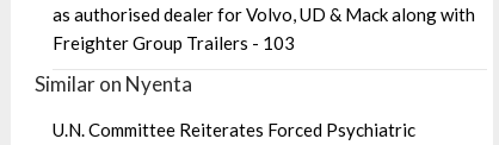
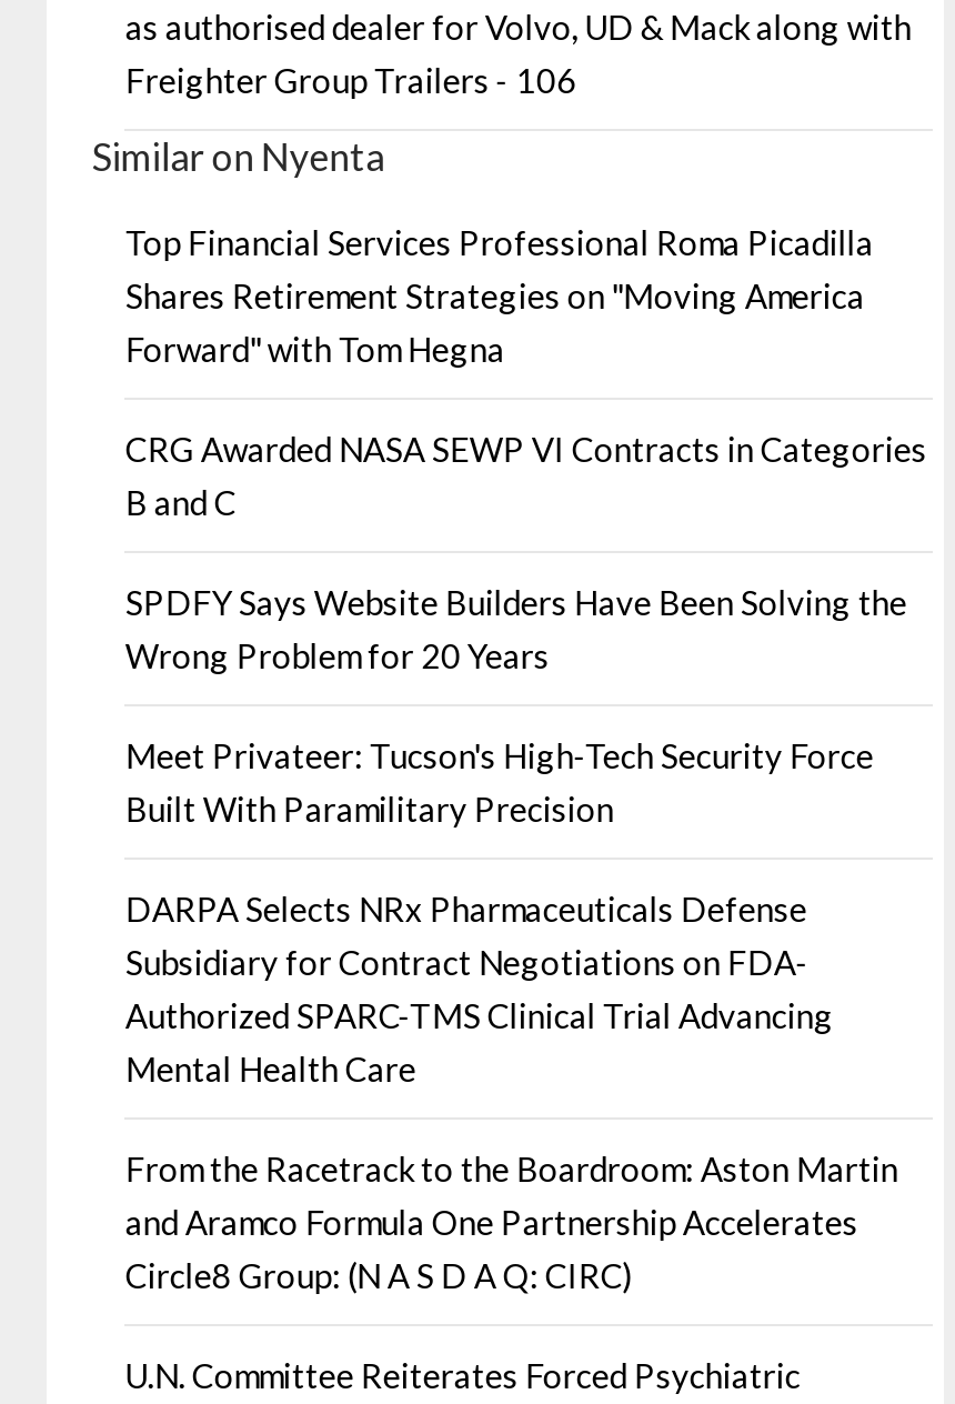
[53,32,295,54] Freighter Group Trailers - 103 -> [125,60,576,100] Freighter Group Trailers - 106
none -> [125,223,927,1296] Top Financial Services Professional Roma Picadilla | Shares Retirement Strategies on "Moving America | Forward" with Tom Hegna | CRG Awarded NASA SEWP VI Contracts in Categories | B and C | SPDFY Says Website Builders Have Been Solving the | Wrong Problem for 20 Years | Meet Privateer: Tucson's High-Tech Security Force | Built With Paramilitary Precision | DARPA Selects NRx Pharmaceuticals Defense | Subsidiary for Contract Negotiations on FDA- | Authorized SPARC-TMS Clinical Trial Advancing | Mental Health Care | From the Racetrack to the Boardroom: Aston Martin | and Aramco Formula One Partnership Accelerates | Circle8 Group: (N A S D A Q: CIRC)

